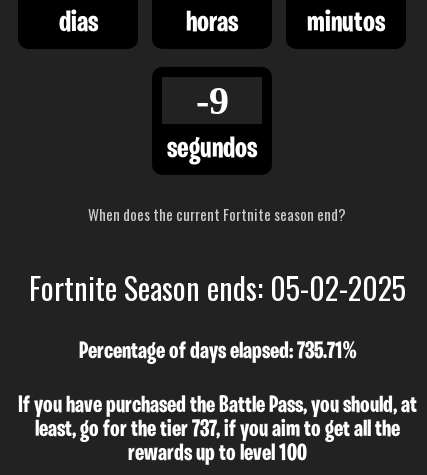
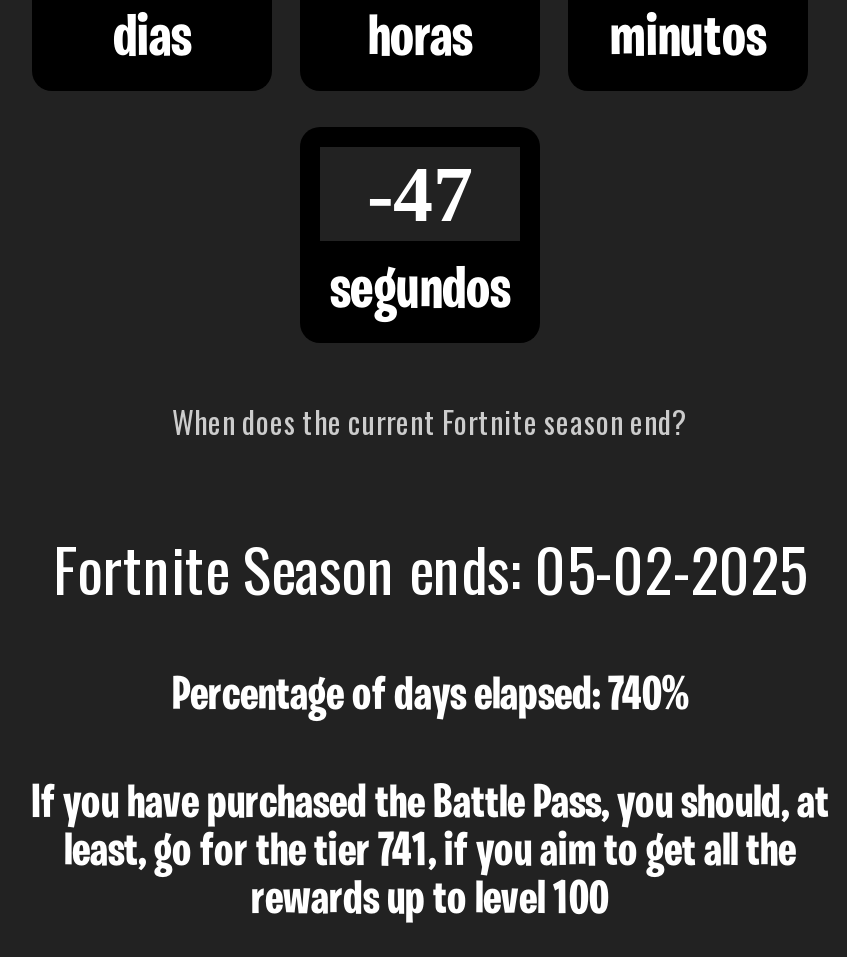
[195,78,228,123] -9 -> [367,149,473,239] -47
[78,340,355,364] Percentage of days elapsed: 735.71% -> [172,673,688,721] Percentage of days elapsed: 740%
[34,418,399,442] least, go for the tier 737, if you aim to get all the -> [64,829,796,877] least, go for the tier 741, if you aim to get all the

